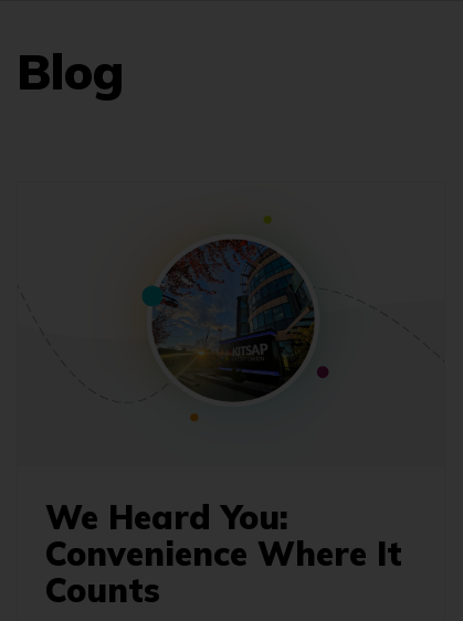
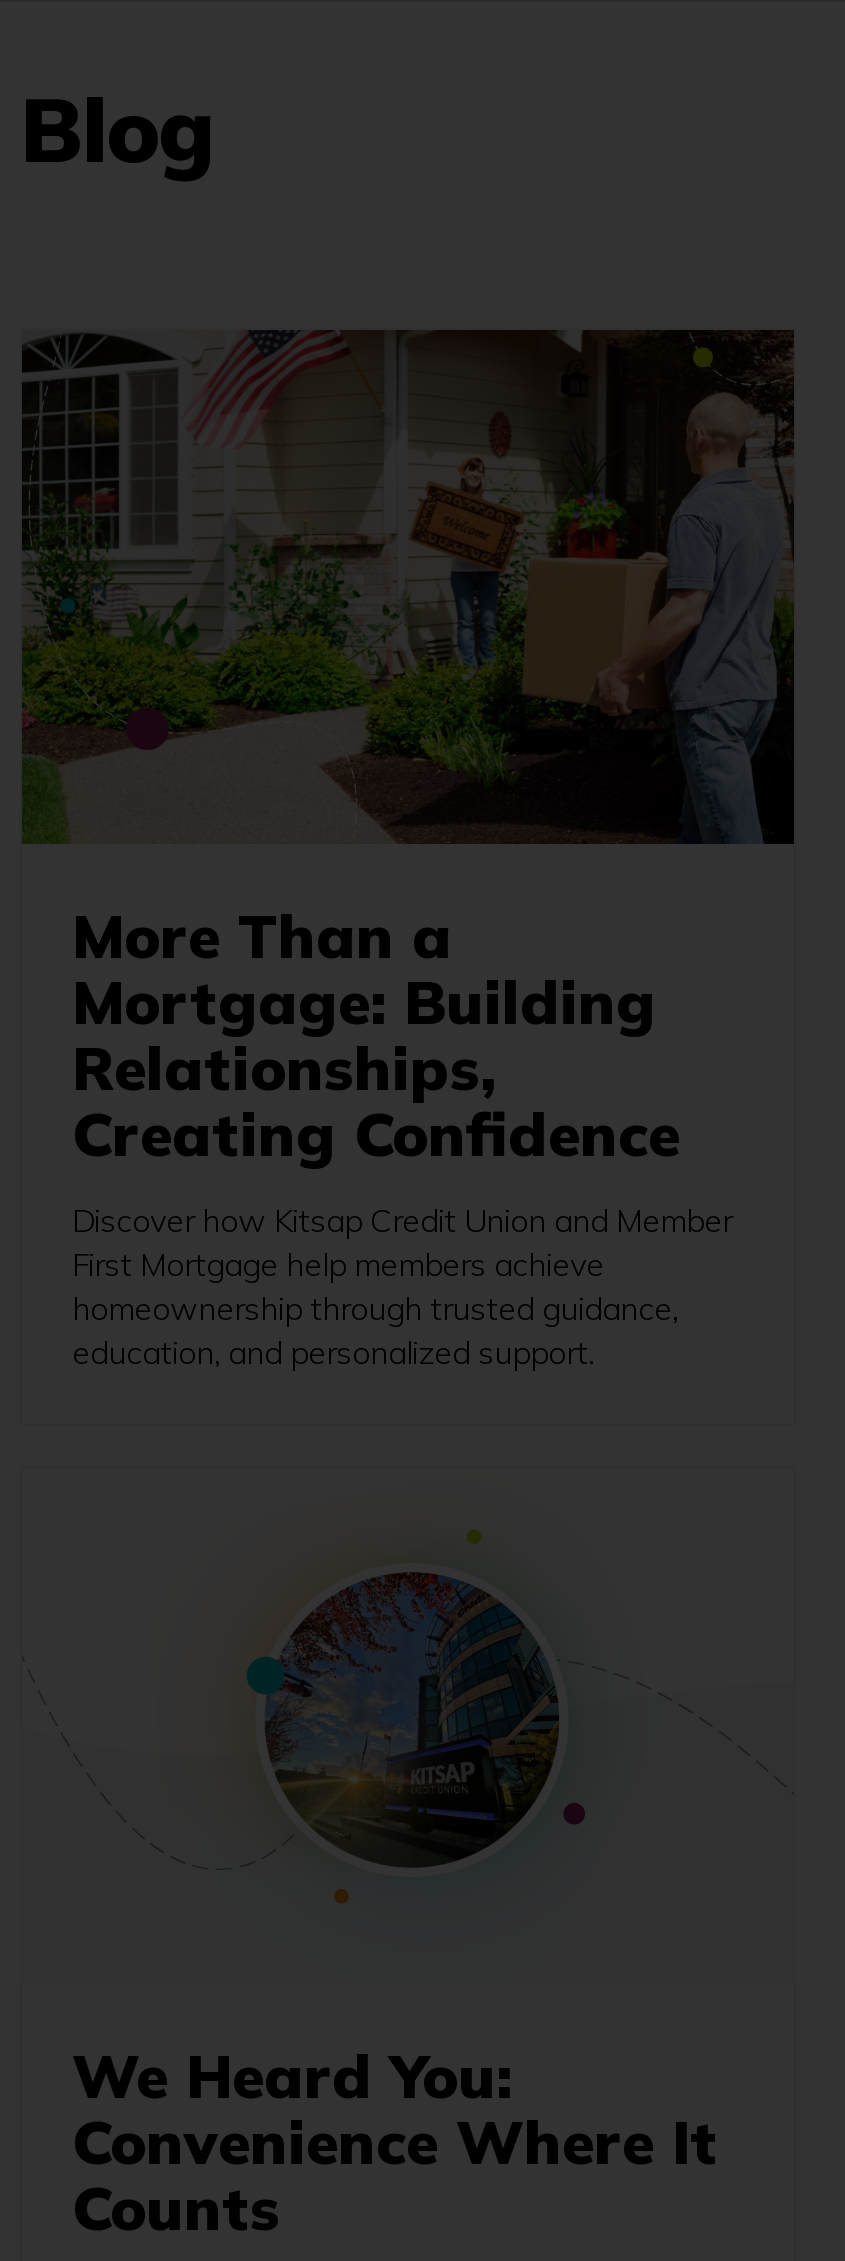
none -> [20,328,796,1373] [image] | More Than a | Mortgage: Building | Relationships, | Creating Confidence | Discover how Kitsap Credit Union and Member | First Mortgage help members achieve | homeownership through trusted guidance, | education, and personalized support.

